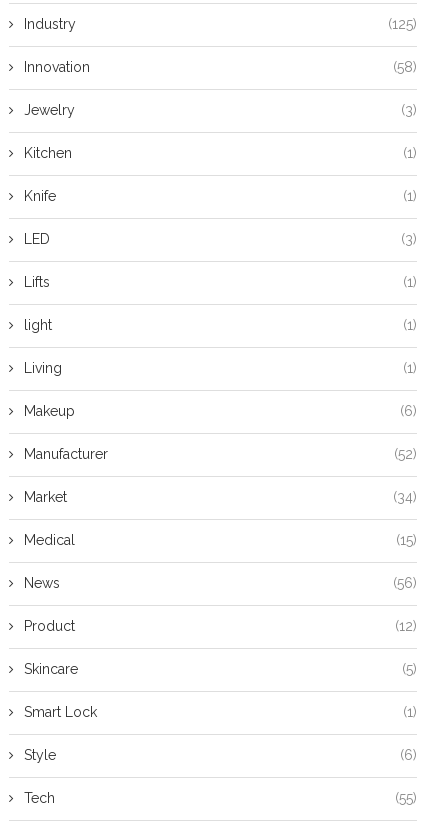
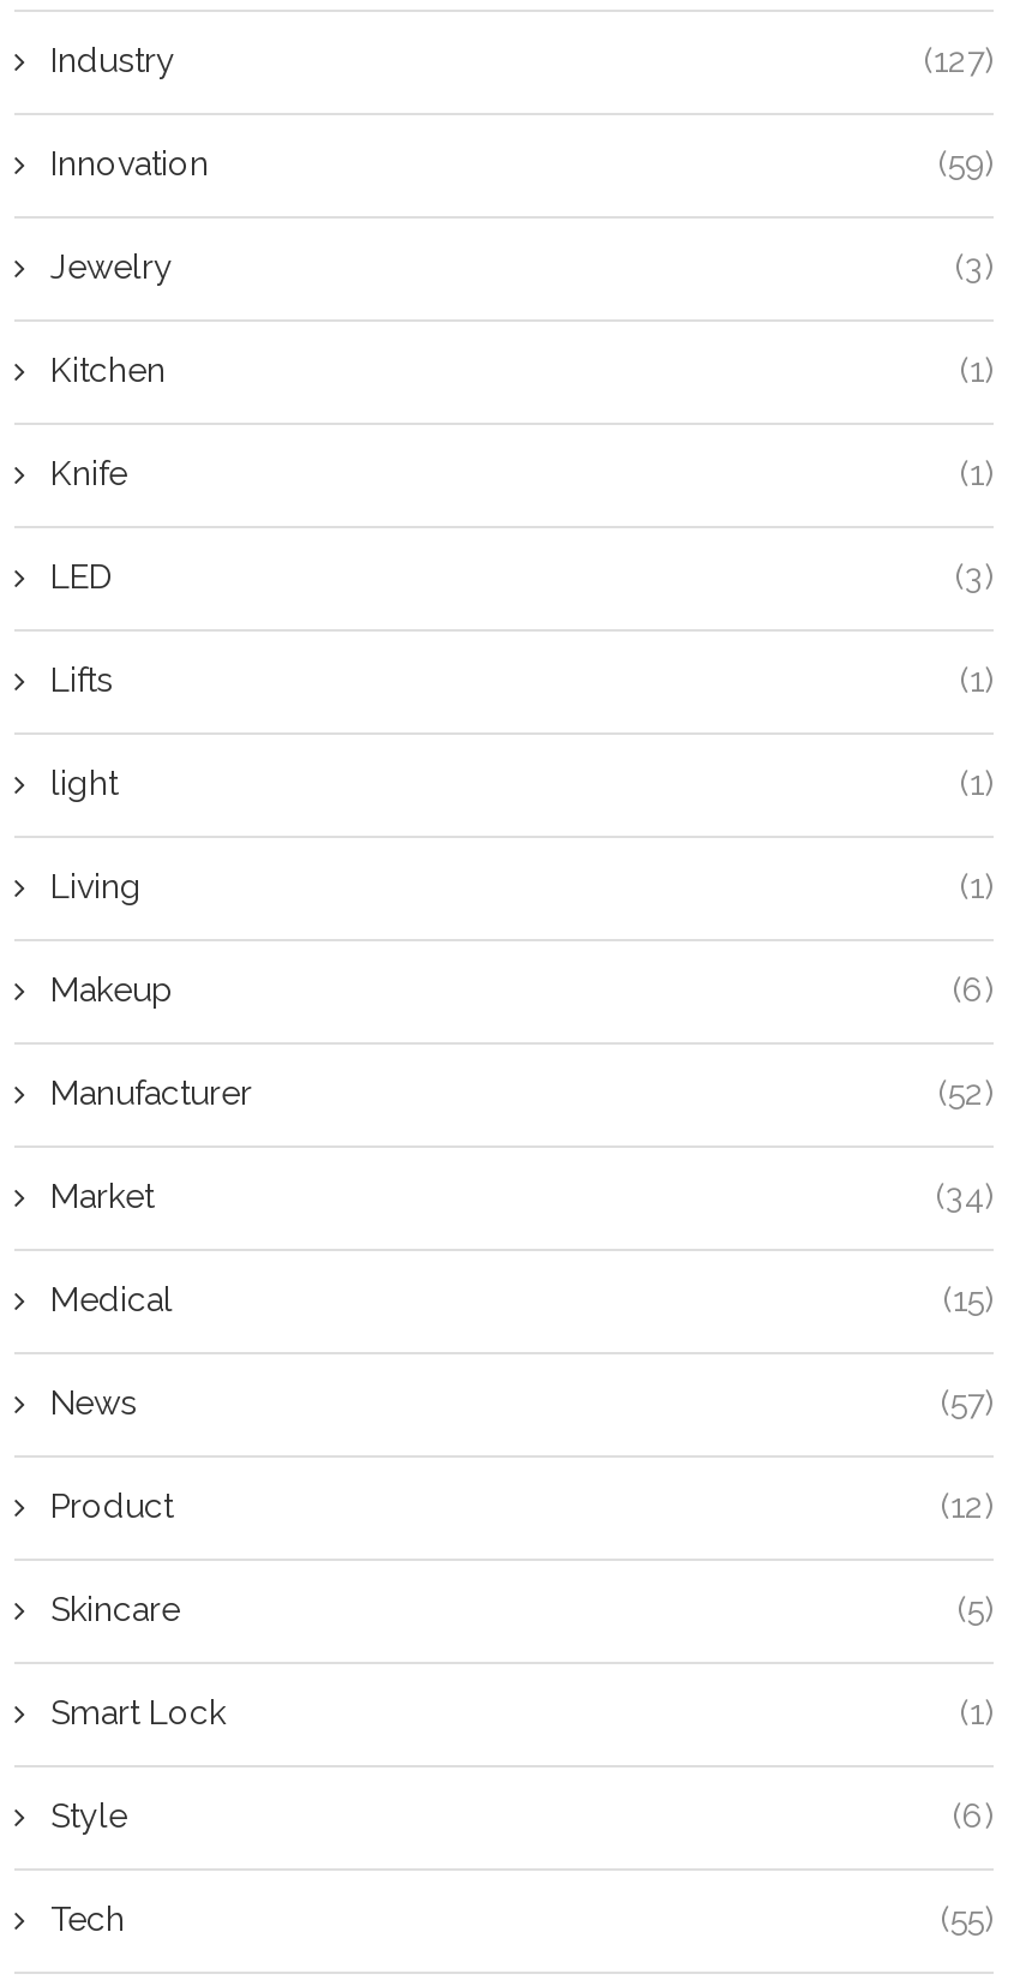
[388,15,417,31] (125) -> [924,40,994,78] (127)
[393,58,417,74] (58) -> [938,143,994,181] (59)
[393,574,417,590] (56) -> [941,1382,994,1420] (57)

